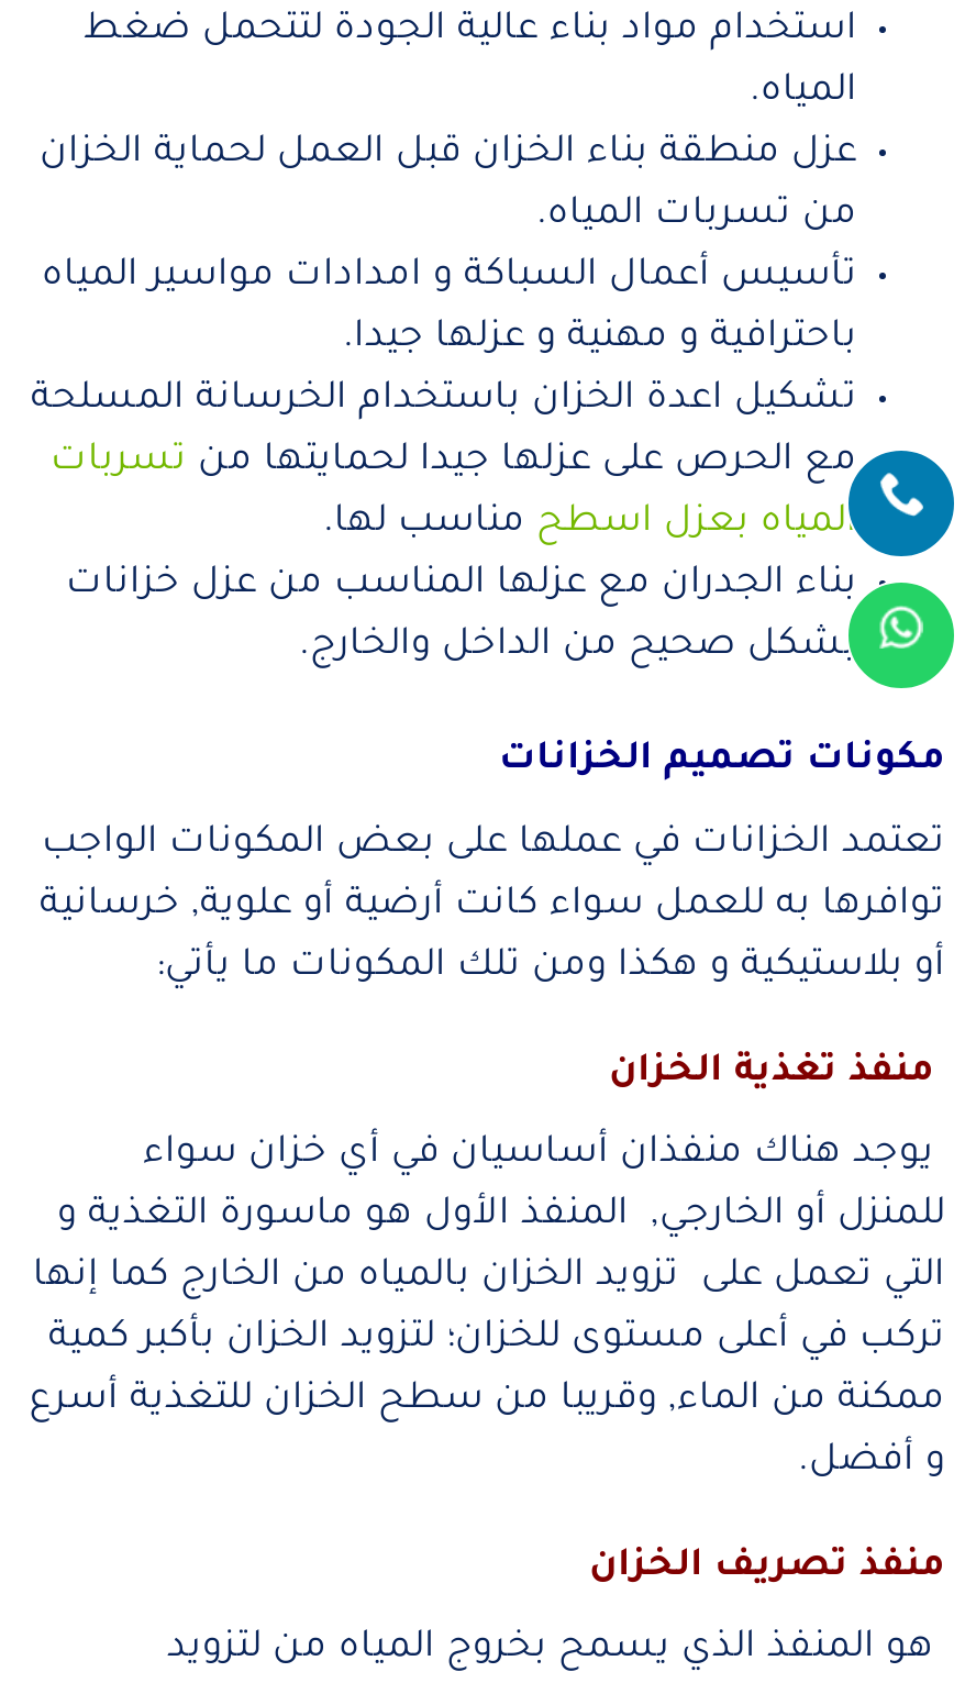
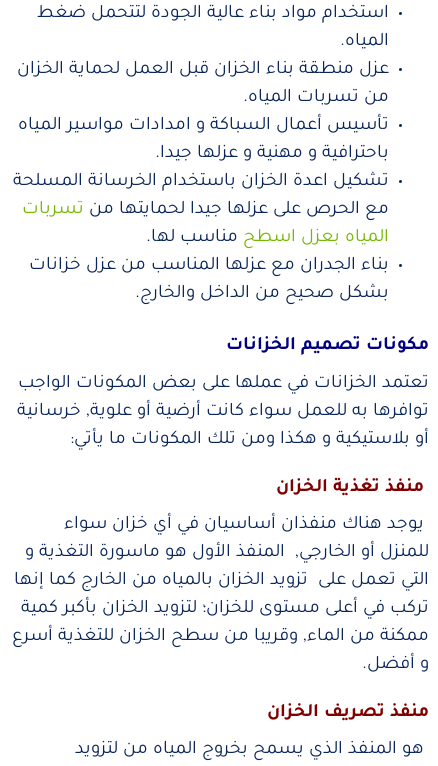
[846,447,956,560] [image] -> none
[849,579,956,691] [image] -> none

